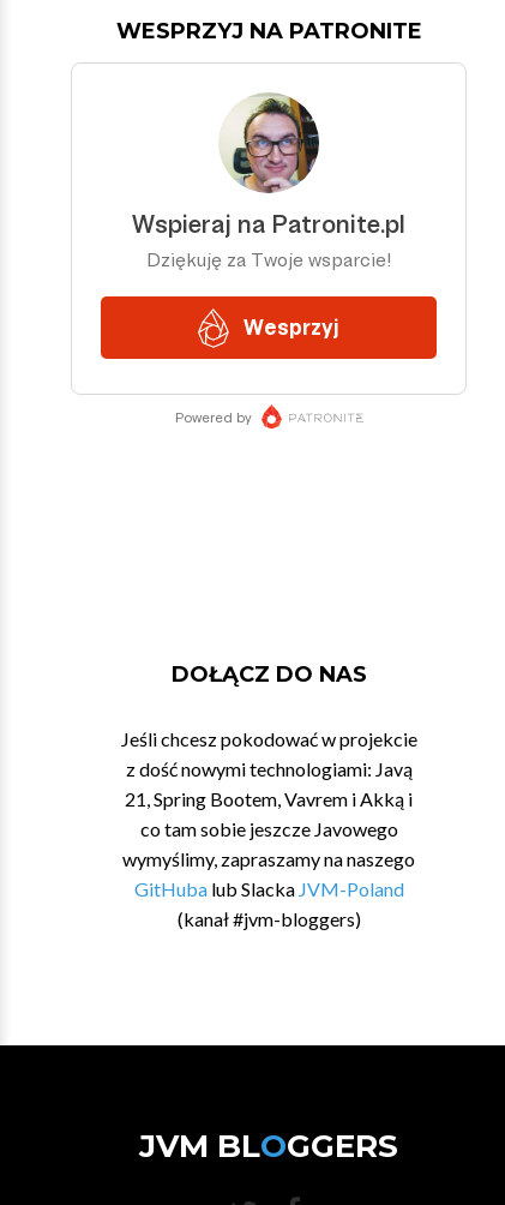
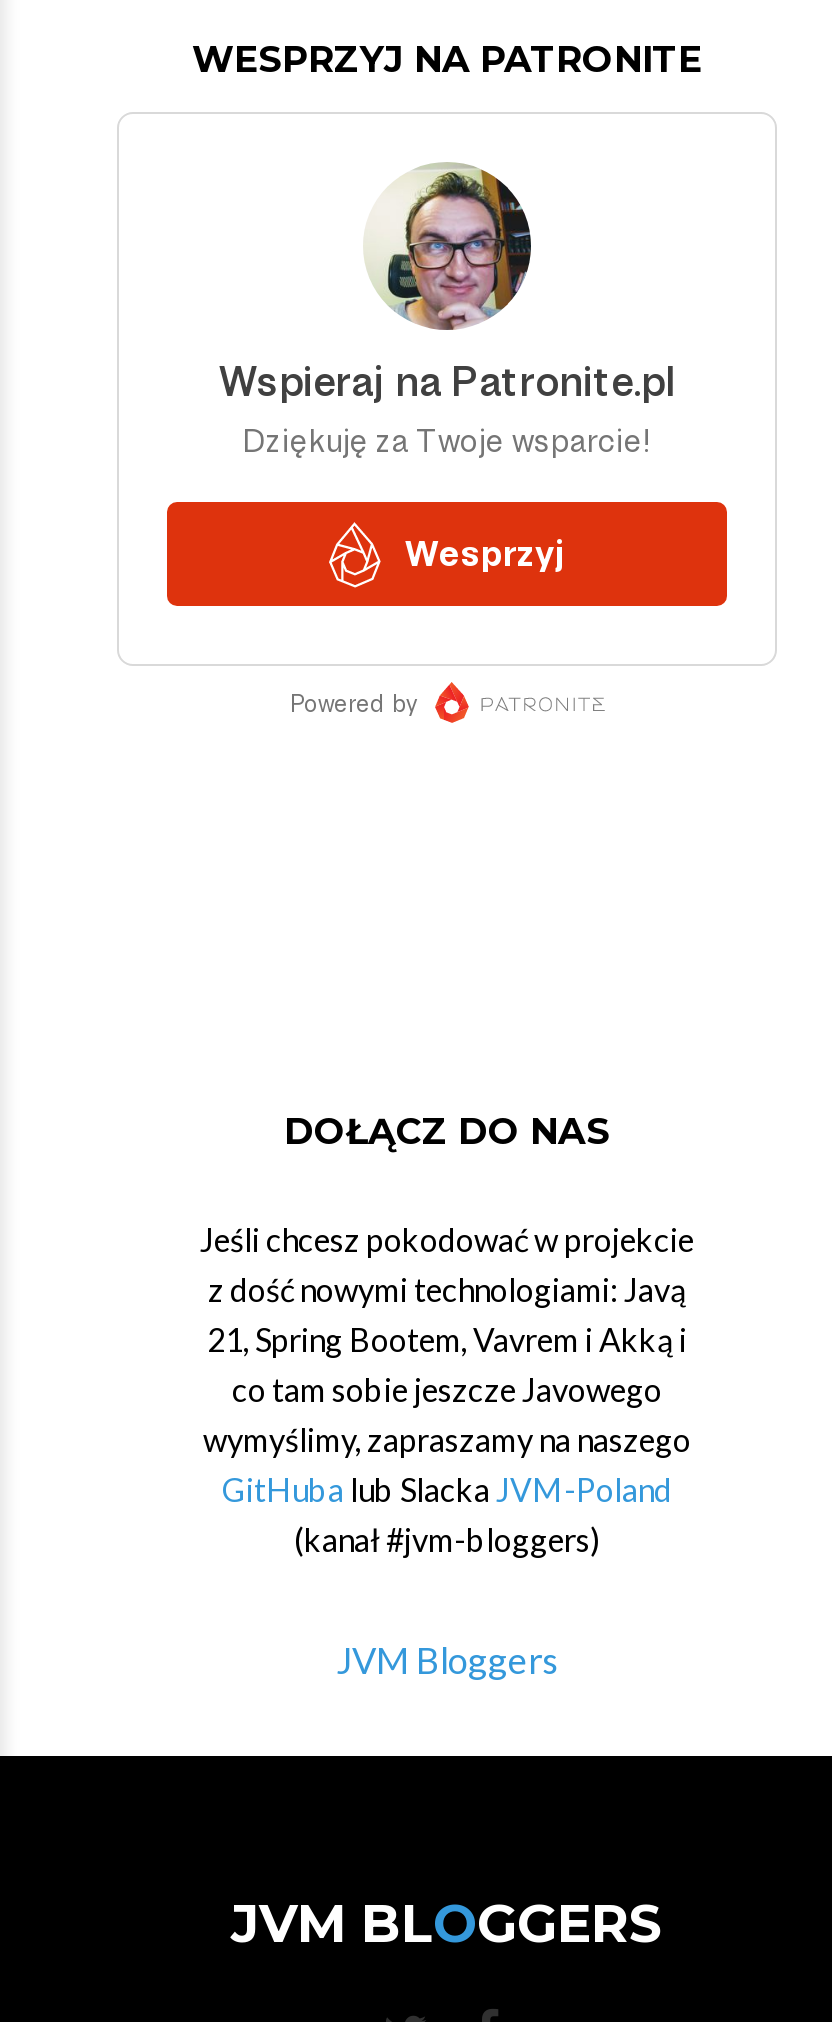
none -> [336,1638,558,1682] JVM Bloggers

